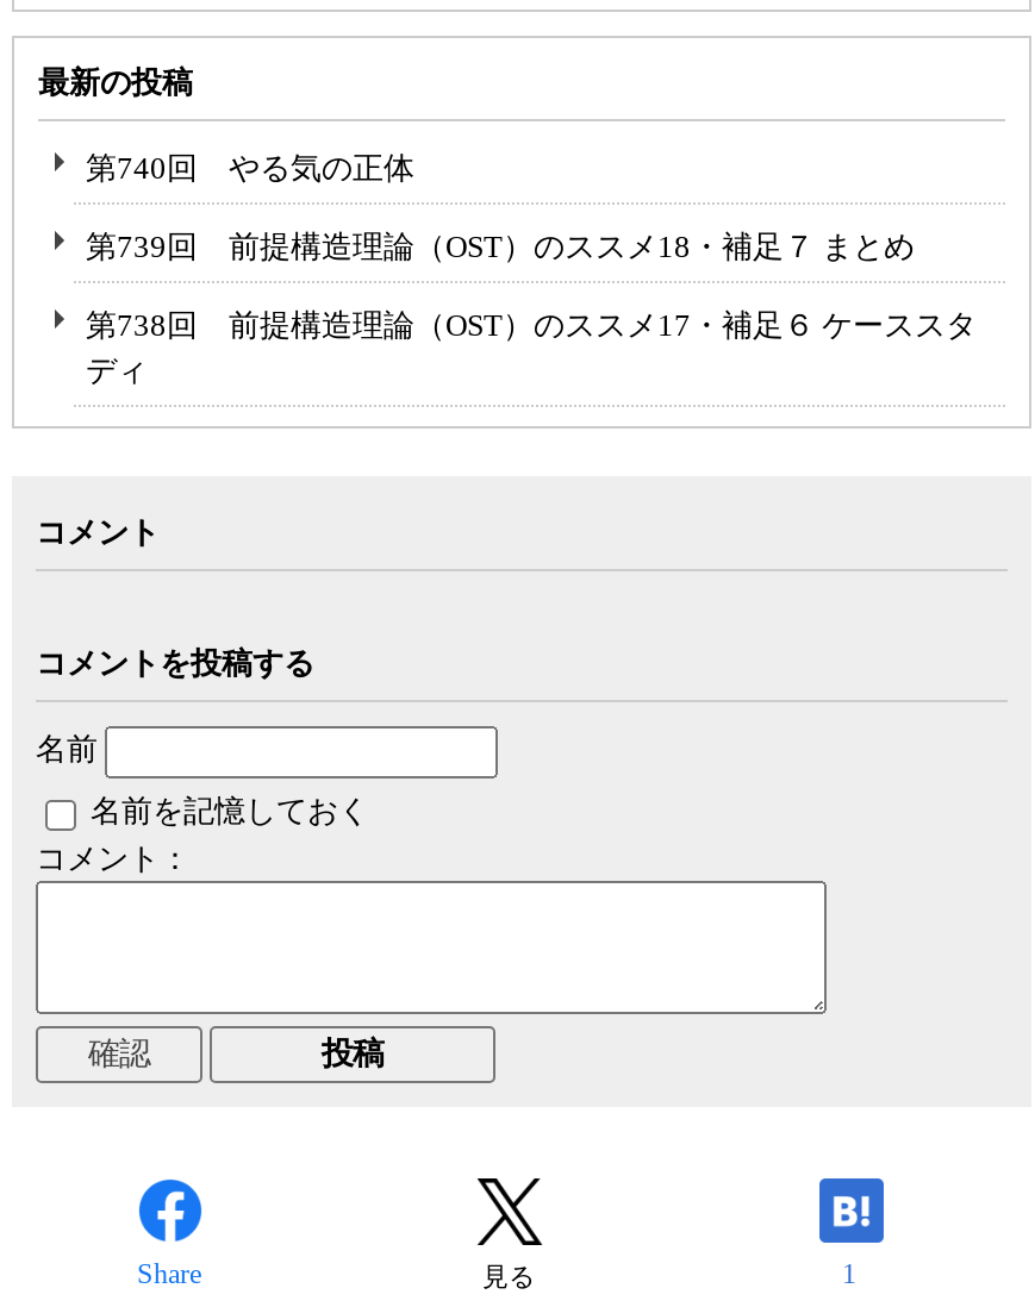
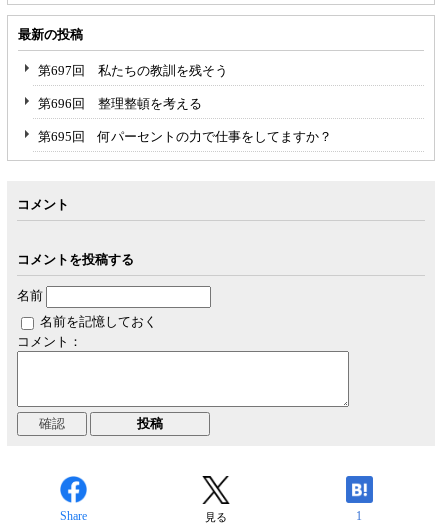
[86,151,414,187] 第740回 やる気の正体 -> [38,63,228,78] 第697回 私たちの教訓を残そう
[86,230,915,265] 第739回 前提構造理論（OST）のススメ18・補足７ まとめ -> [38,96,202,111] 第696回 整理整頓を考える
[86,308,977,389] 第738回 前提構造理論（OST）のススメ17・補足６ ケーススタ | ディ -> [38,129,332,144] 第695回 何パーセントの力で仕事をしてますか？

